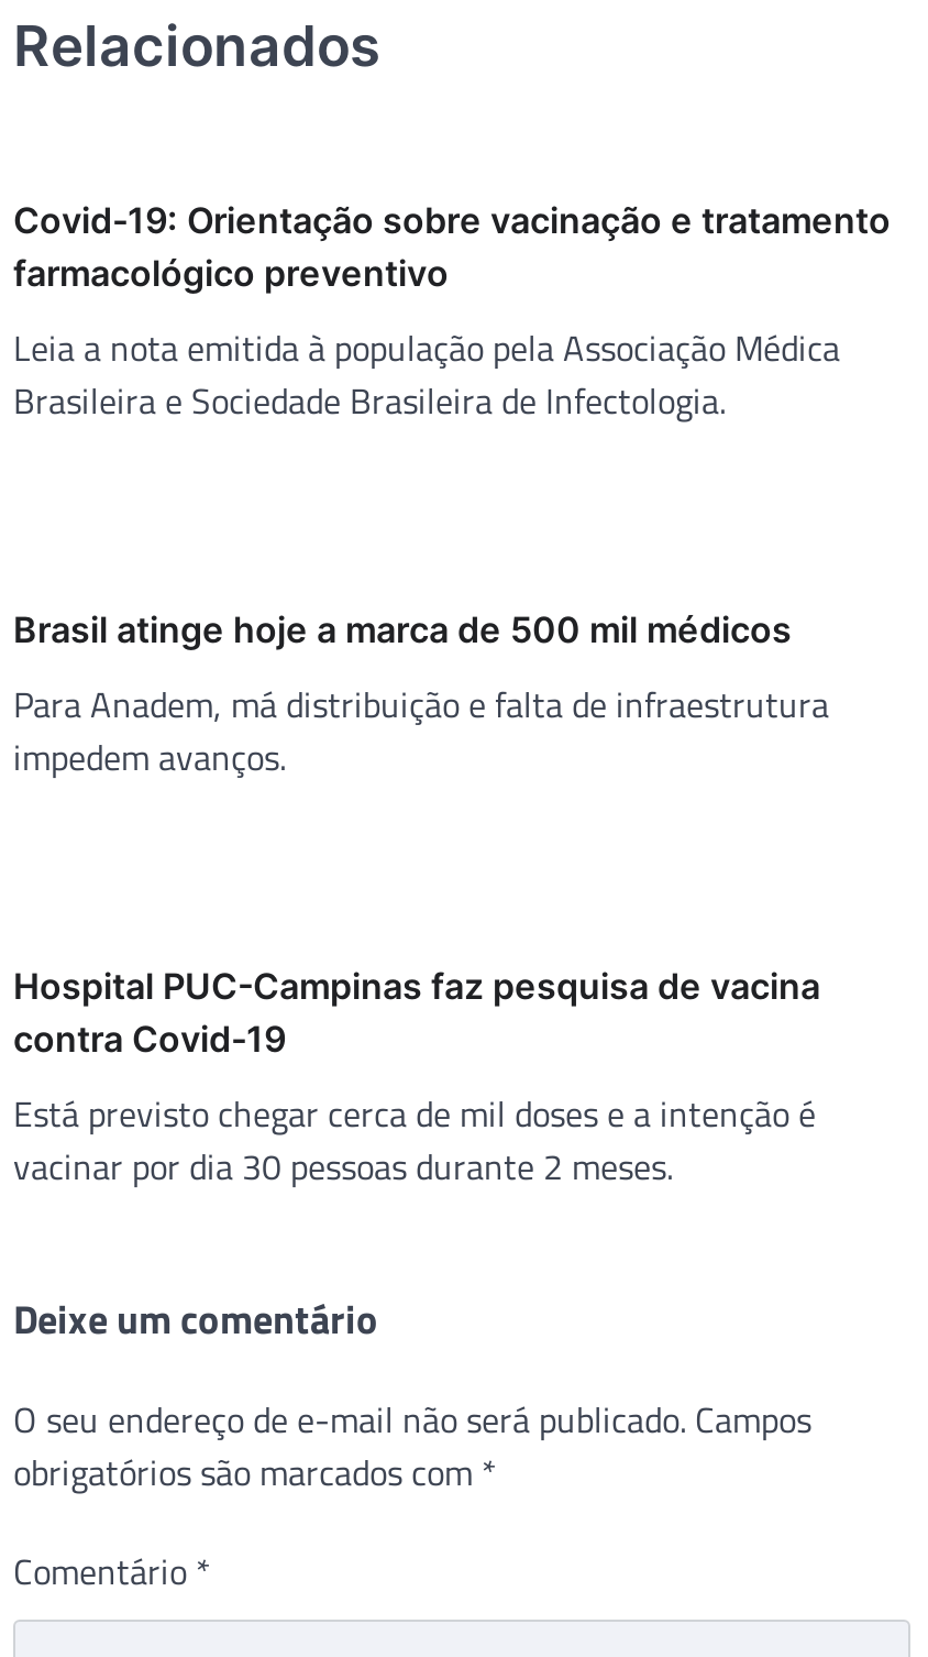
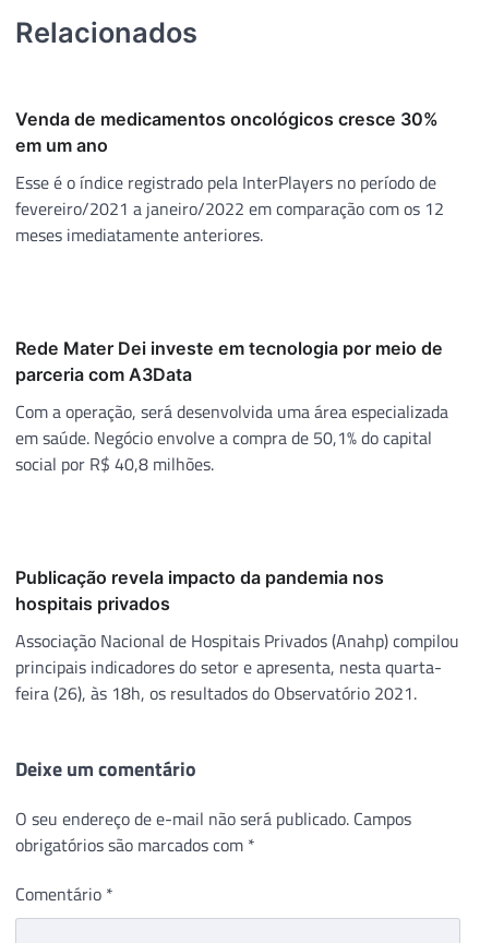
[13,197,891,294] Covid-19: Orientação sobre vacinação e tratamento | farmacológico preventivo -> [15,108,439,156] Venda de medicamentos oncológicos cresce 30% | em um ano
[13,320,840,426] Leia a nota emitida à população pela Associação Médica | Brasileira e Sociedade Brasileira de Infectologia. -> [15,169,444,248] Esse é o índice registrado pela InterPlayers no período de | fevereiro/2021 a janeiro/2022 em comparação com os 12 | meses imediatamente anteriores.
[13,606,792,650] Brasil atinge hoje a marca de 500 mil médicos -> [15,337,443,385] Rede Mater Dei investe em tecnologia por meio de | parceria com A3Data
[13,676,829,782] Para Anadem, má distribuição e falta de infraestrutura | impedem avanços. -> [15,398,448,477] Com a operação, será desenvolvida uma área especializada | em saúde. Negócio envolve a compra de 50,1% do capital | social por R$ 40,8 milhões.
[13,963,820,1059] Hospital PUC-Campinas faz pesquisa de vacina | contra Covid-19 -> [15,566,384,614] Publicação revela impacto da pandemia nos | hospitais privados
[13,1086,816,1191] Está previsto chegar cerca de mil doses e a intenção é | vacinar por dia 30 pessoas durante 2 meses. -> [15,627,459,706] Associação Nacional de Hospitais Privados (Anahp) compilou | principais indicadores do setor e apresenta, nesta quarta- | feira (26), às 18h, os resultados do Observatório 2021.

